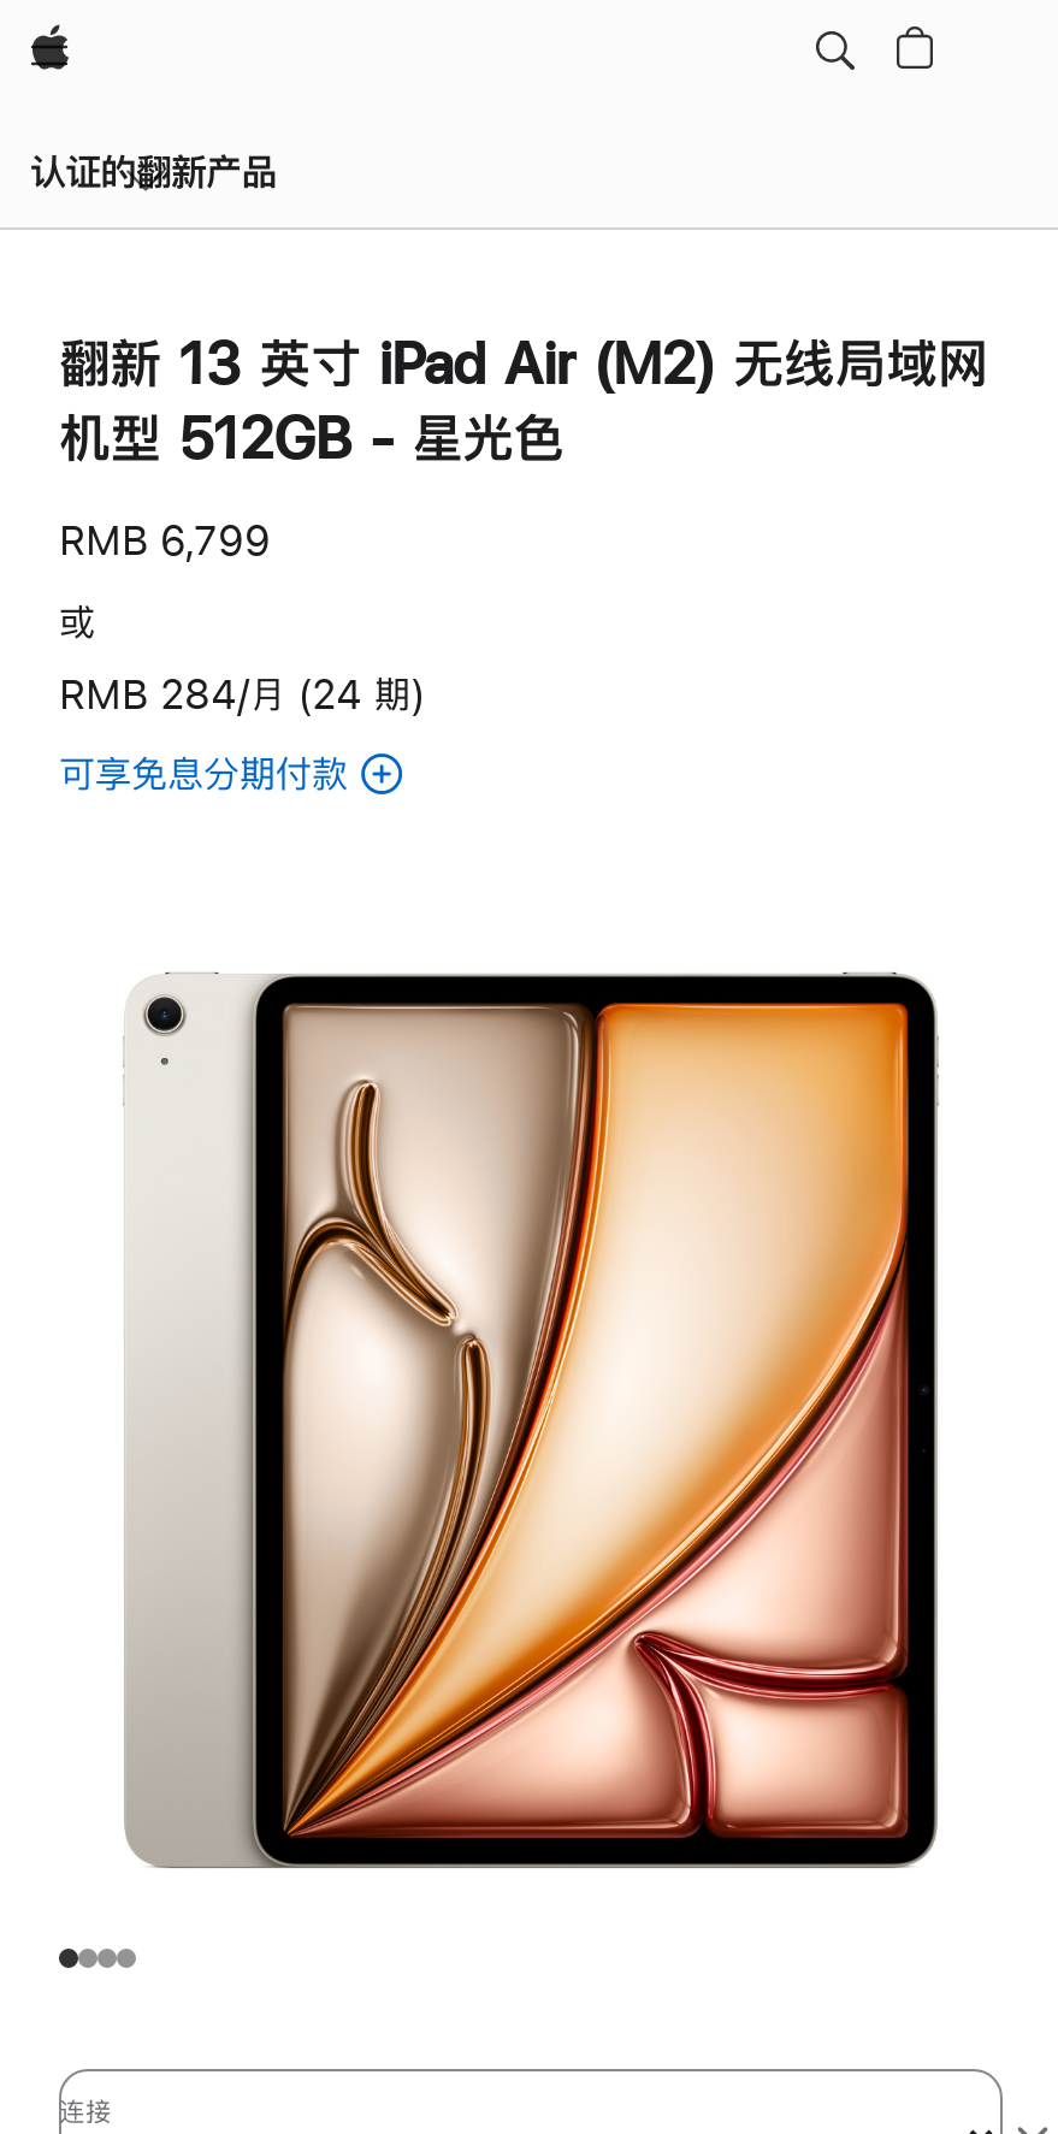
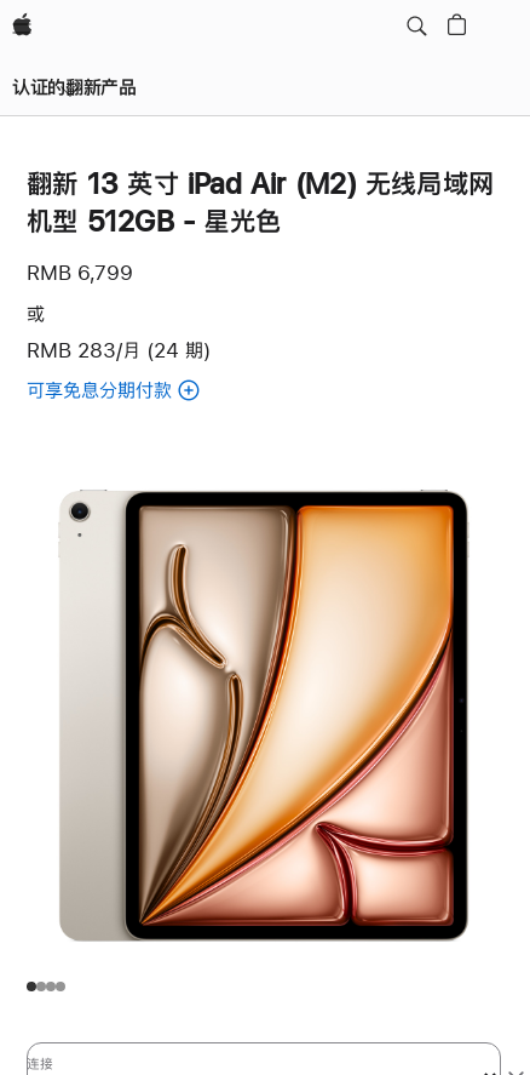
[59,673,425,714] RMB 284/月 (24 期) -> [27,339,211,360] RMB 283/月 (24 期)

